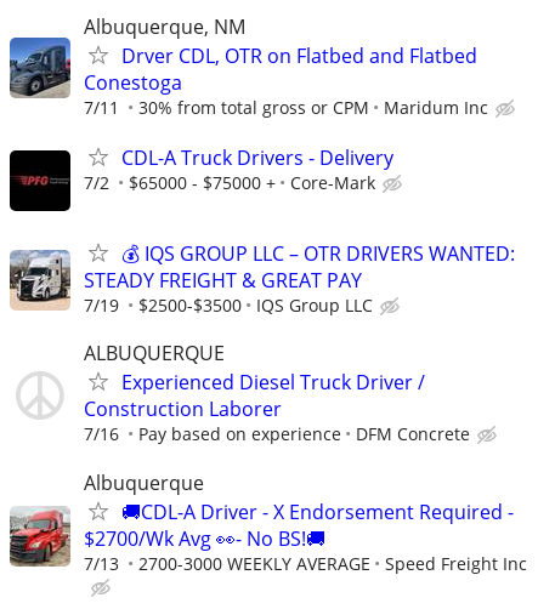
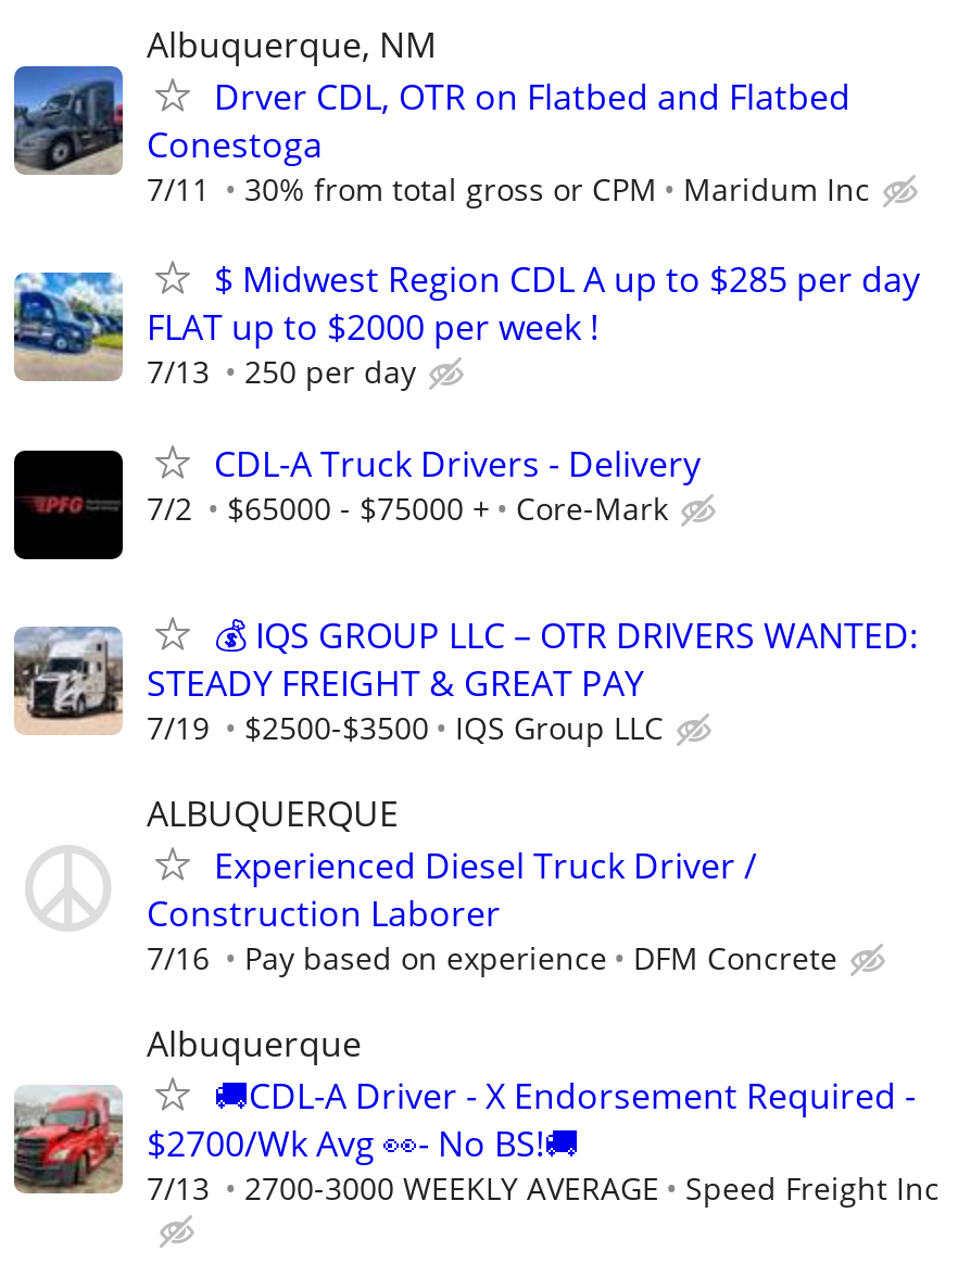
none -> [14,256,920,393] [image] | $ Midwest Region CDL A up to $285 per day | FLAT up to $2000 per week ! | 7/13 | 250 per day

